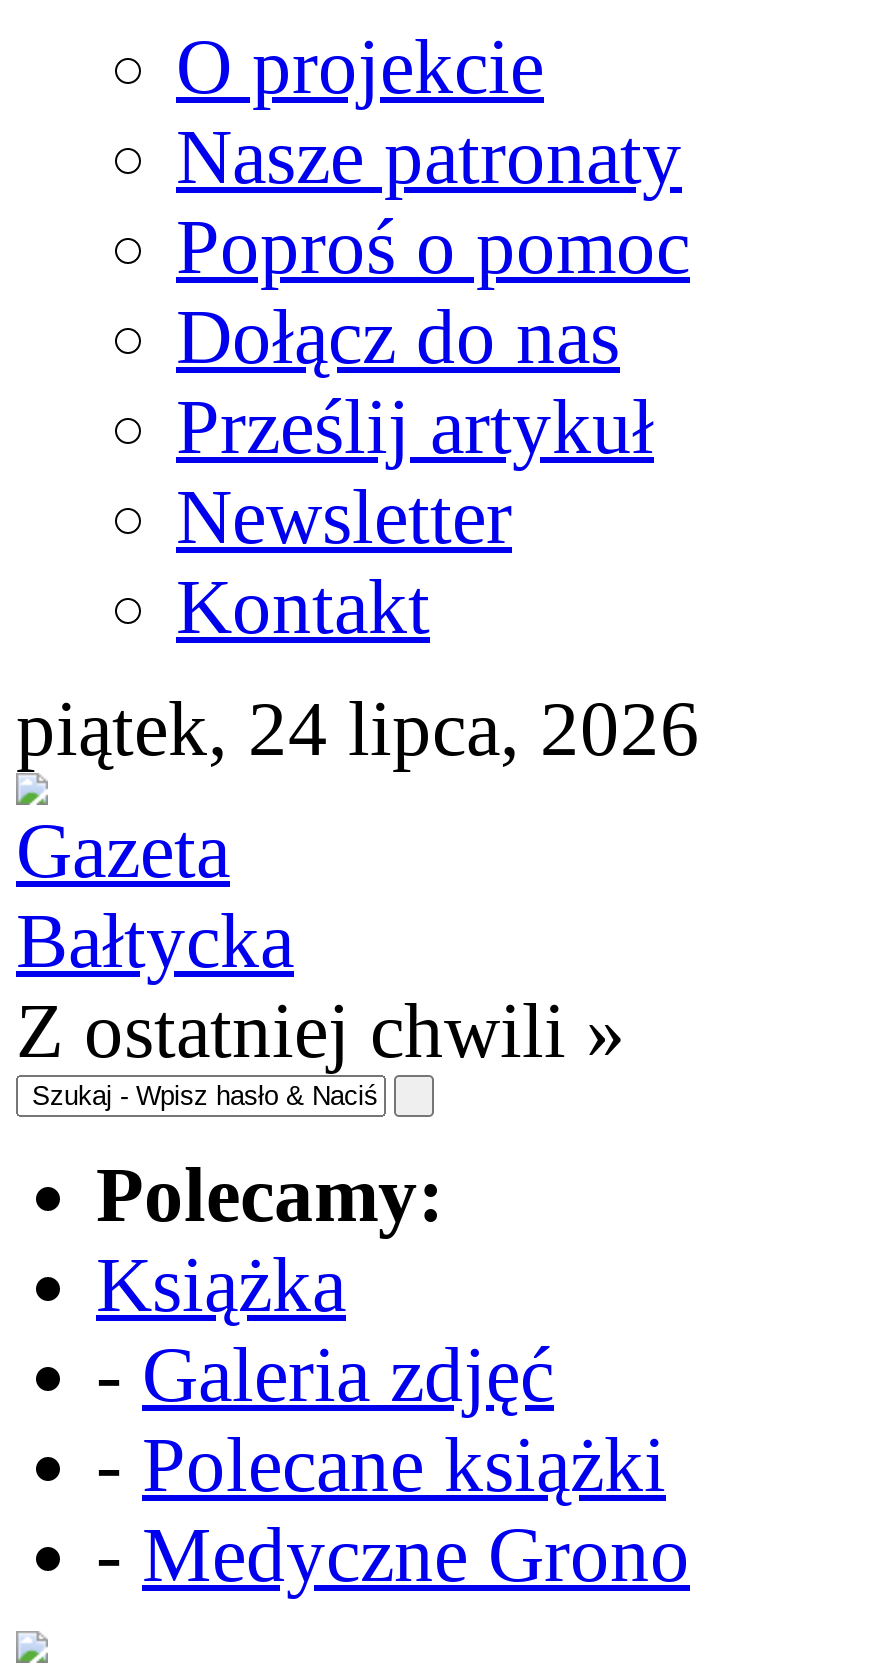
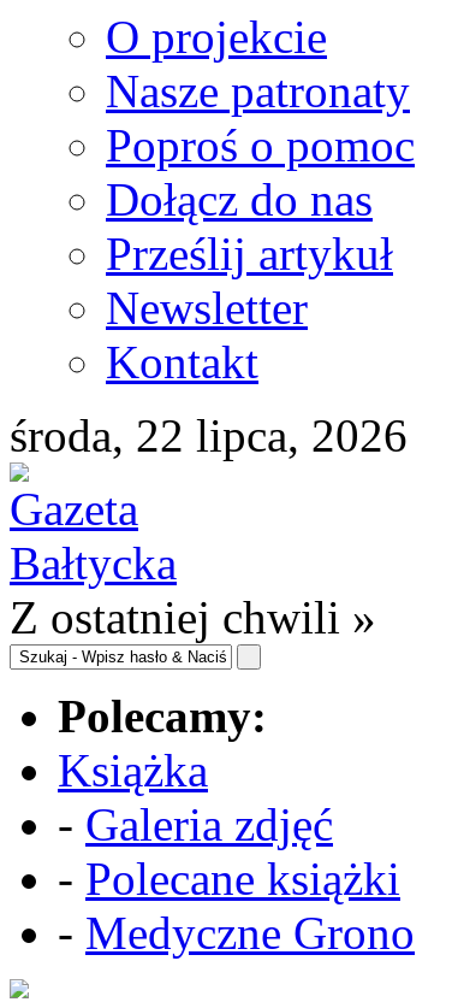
[16,685,700,771] piątek, 24 lipca, 2026 -> [10,409,408,461] środa, 22 lipca, 2026

